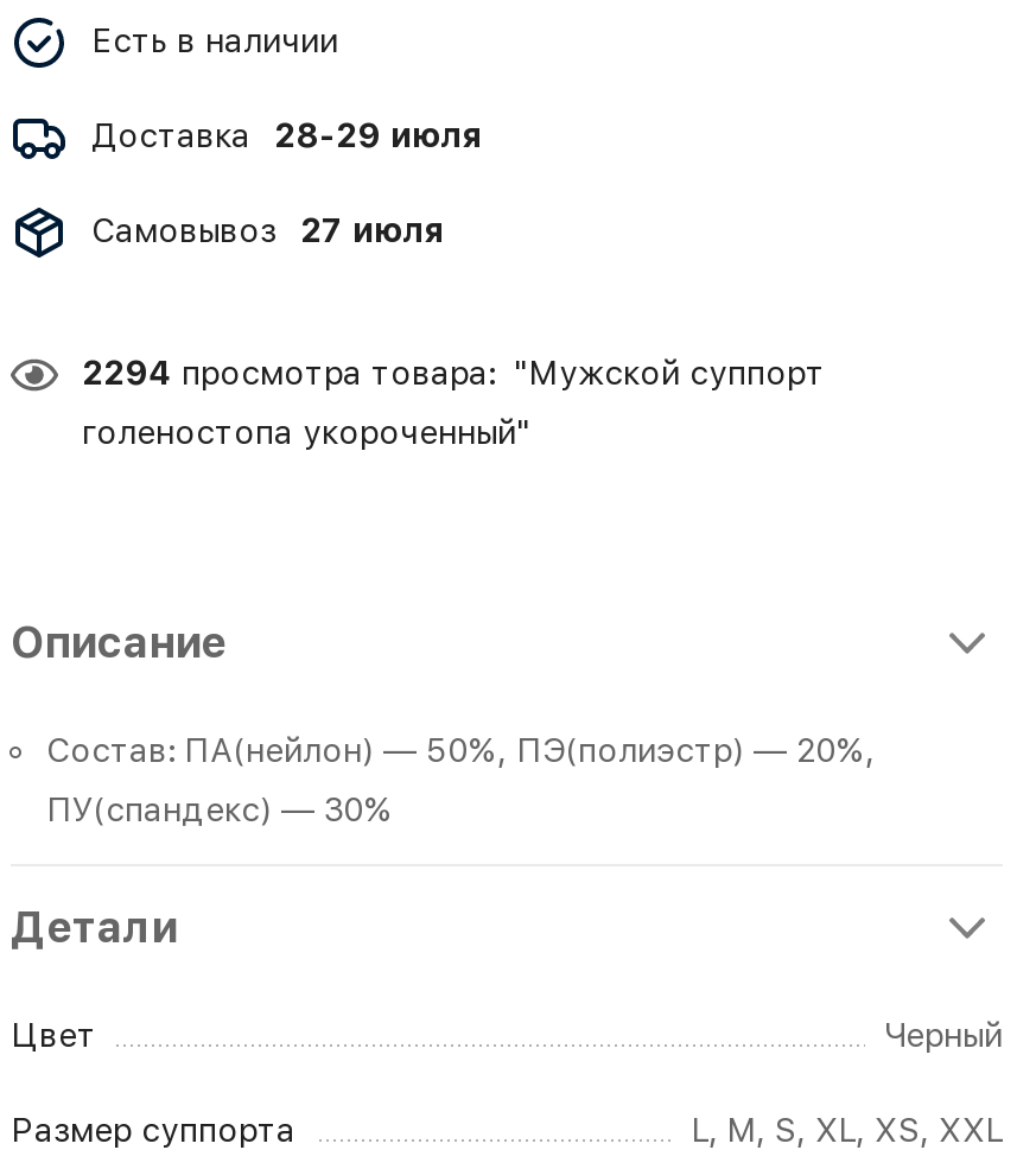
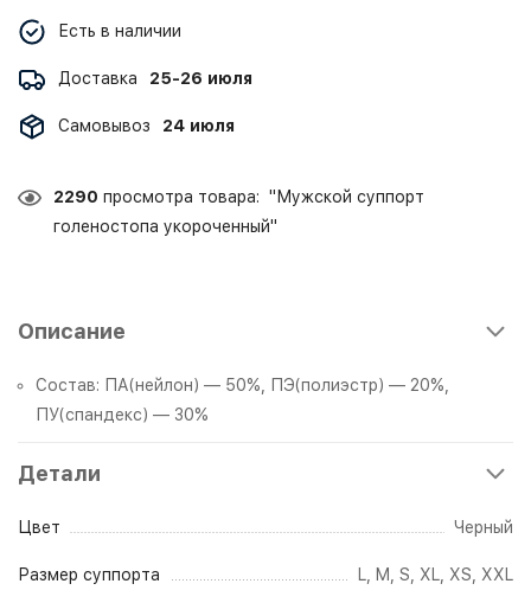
[91,117,481,155] Доставка 28-29 июля -> [58,69,252,88] Доставка 25-26 июля
[91,211,443,249] Самовывоз 27 июля -> [58,116,235,135] Самовывоз 24 июля
[82,354,825,392] 2294 просмотра товара: "Мужской суппорт -> [53,187,424,206] 2290 просмотра товара: "Мужской суппорт

